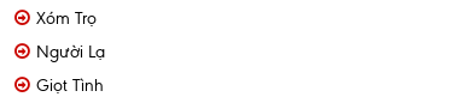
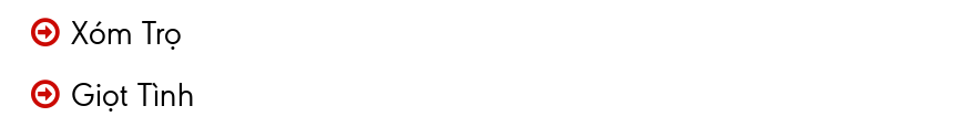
[36,42,105,62] Người Lạ -> none

